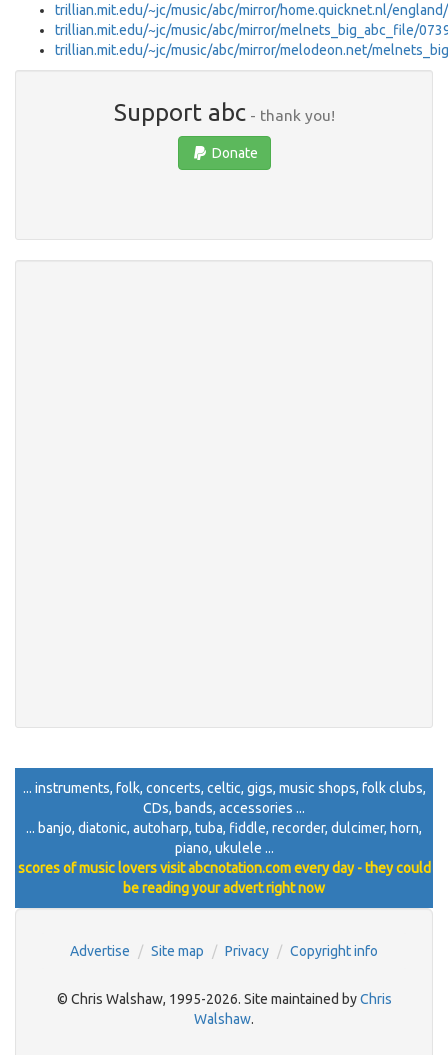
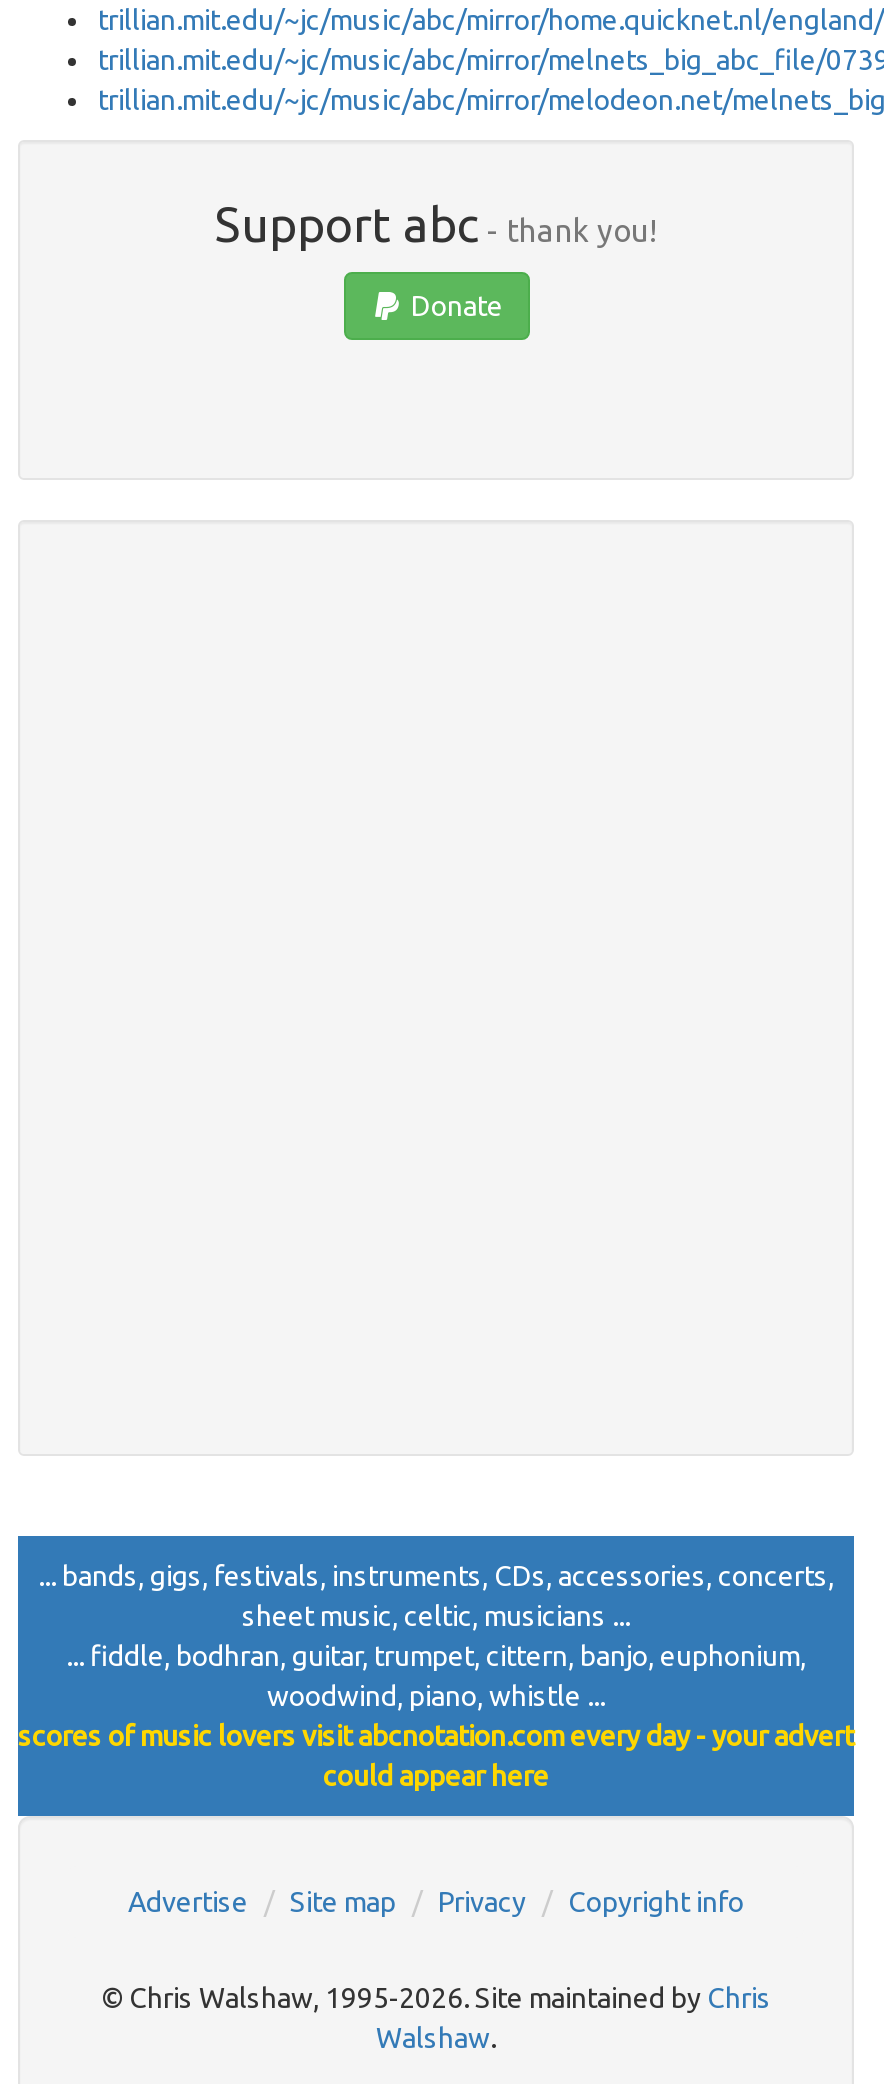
[17,780,430,896] ... instruments, folk, concerts, celtic, gigs, music shops, folk clubs, | CDs, bands, accessories ... | ... banjo, diatonic, autoharp, tuba, fiddle, recorder, dulcimer, horn, | piano, ukulele ... | scores of music lovers visit abcnotation.com every day - they could | be reading your advert right now -> [18,1561,854,1793] ... bands, gigs, festivals, instruments, CDs, accessories, concerts, | sheet music, celtic, musicians ... | ... fiddle, bodhran, guitar, trumpet, cittern, banjo, euphonium, | woodwind, piano, whistle ... | scores of music lovers visit abcnotation.com every day - your advert | could appear here

